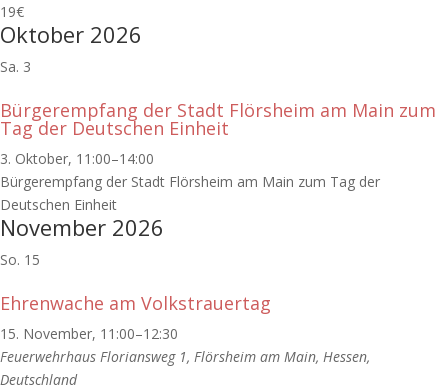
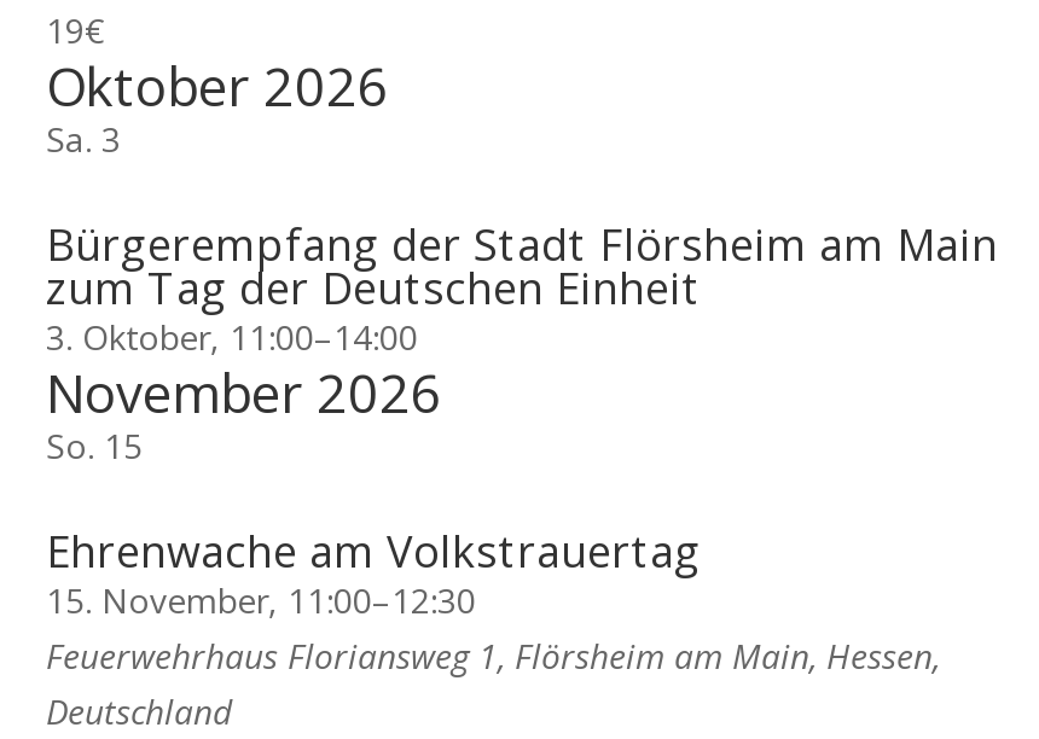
[0,172,380,214] Bürgerempfang der Stadt Flörsheim am Main zum Tag der | Deutschen Einheit -> none

